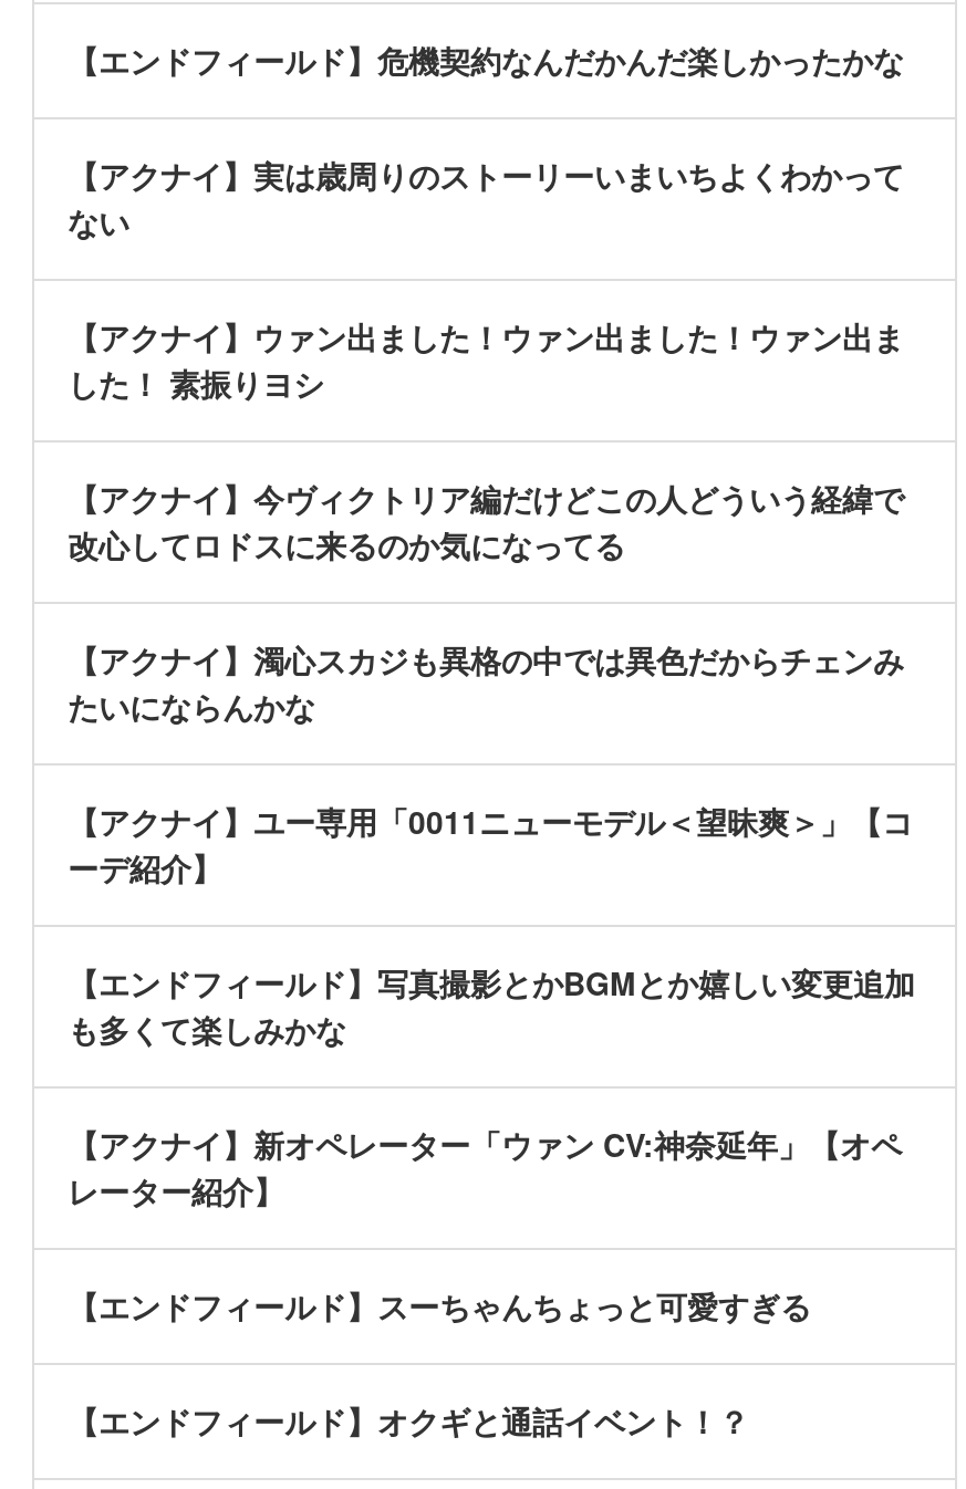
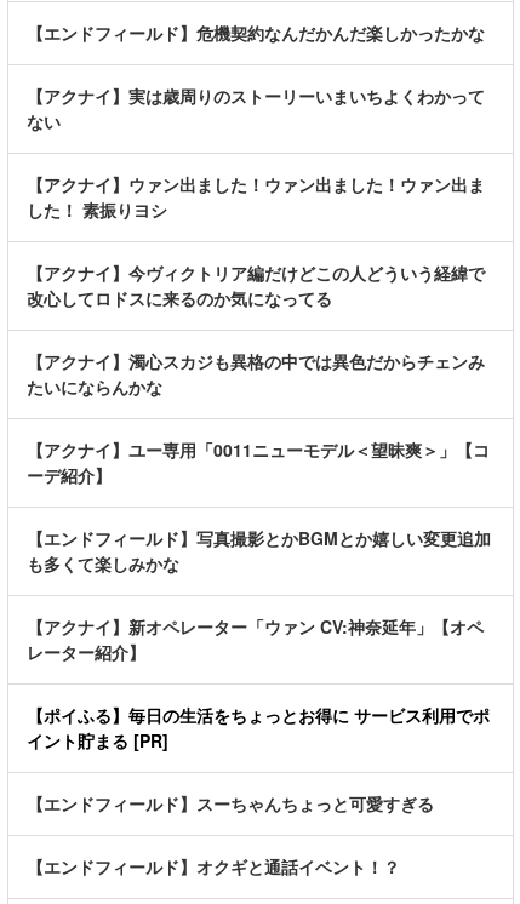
none -> [27,703,490,753] 【ポイふる】毎日の生活をちょっとお得に サービス利用でポ | イント貯まる [PR]

